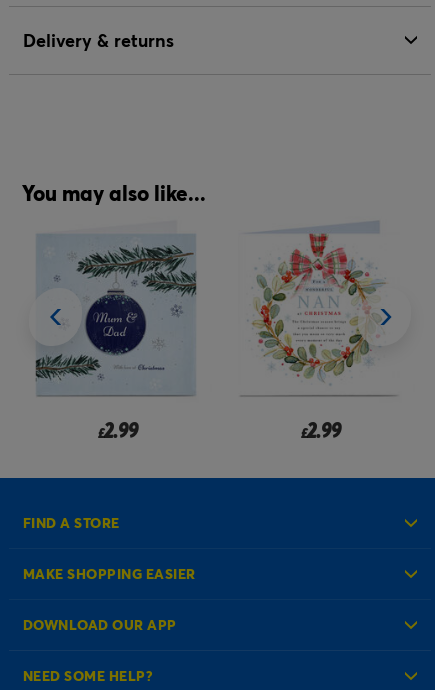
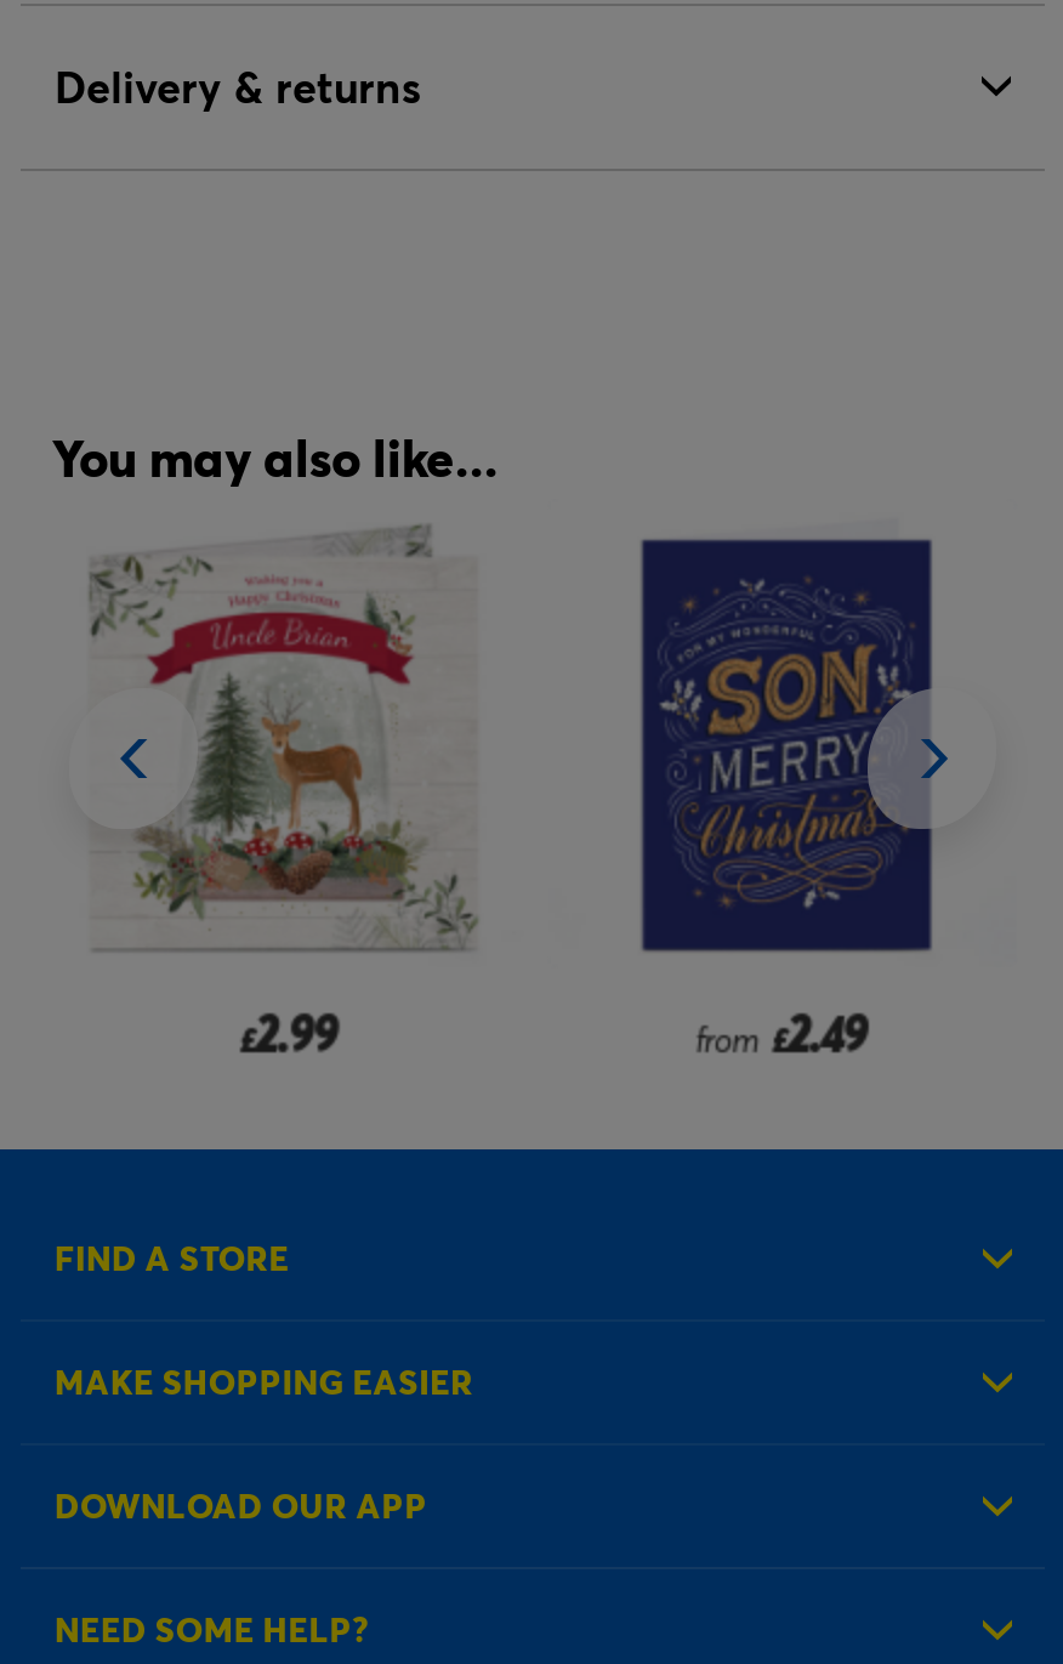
[35,222,197,394] [image] -> [86,523,479,945] [image]
[251,221,394,446] [image] | £2.99 -> [613,528,933,1072] [image] | from £2.49

